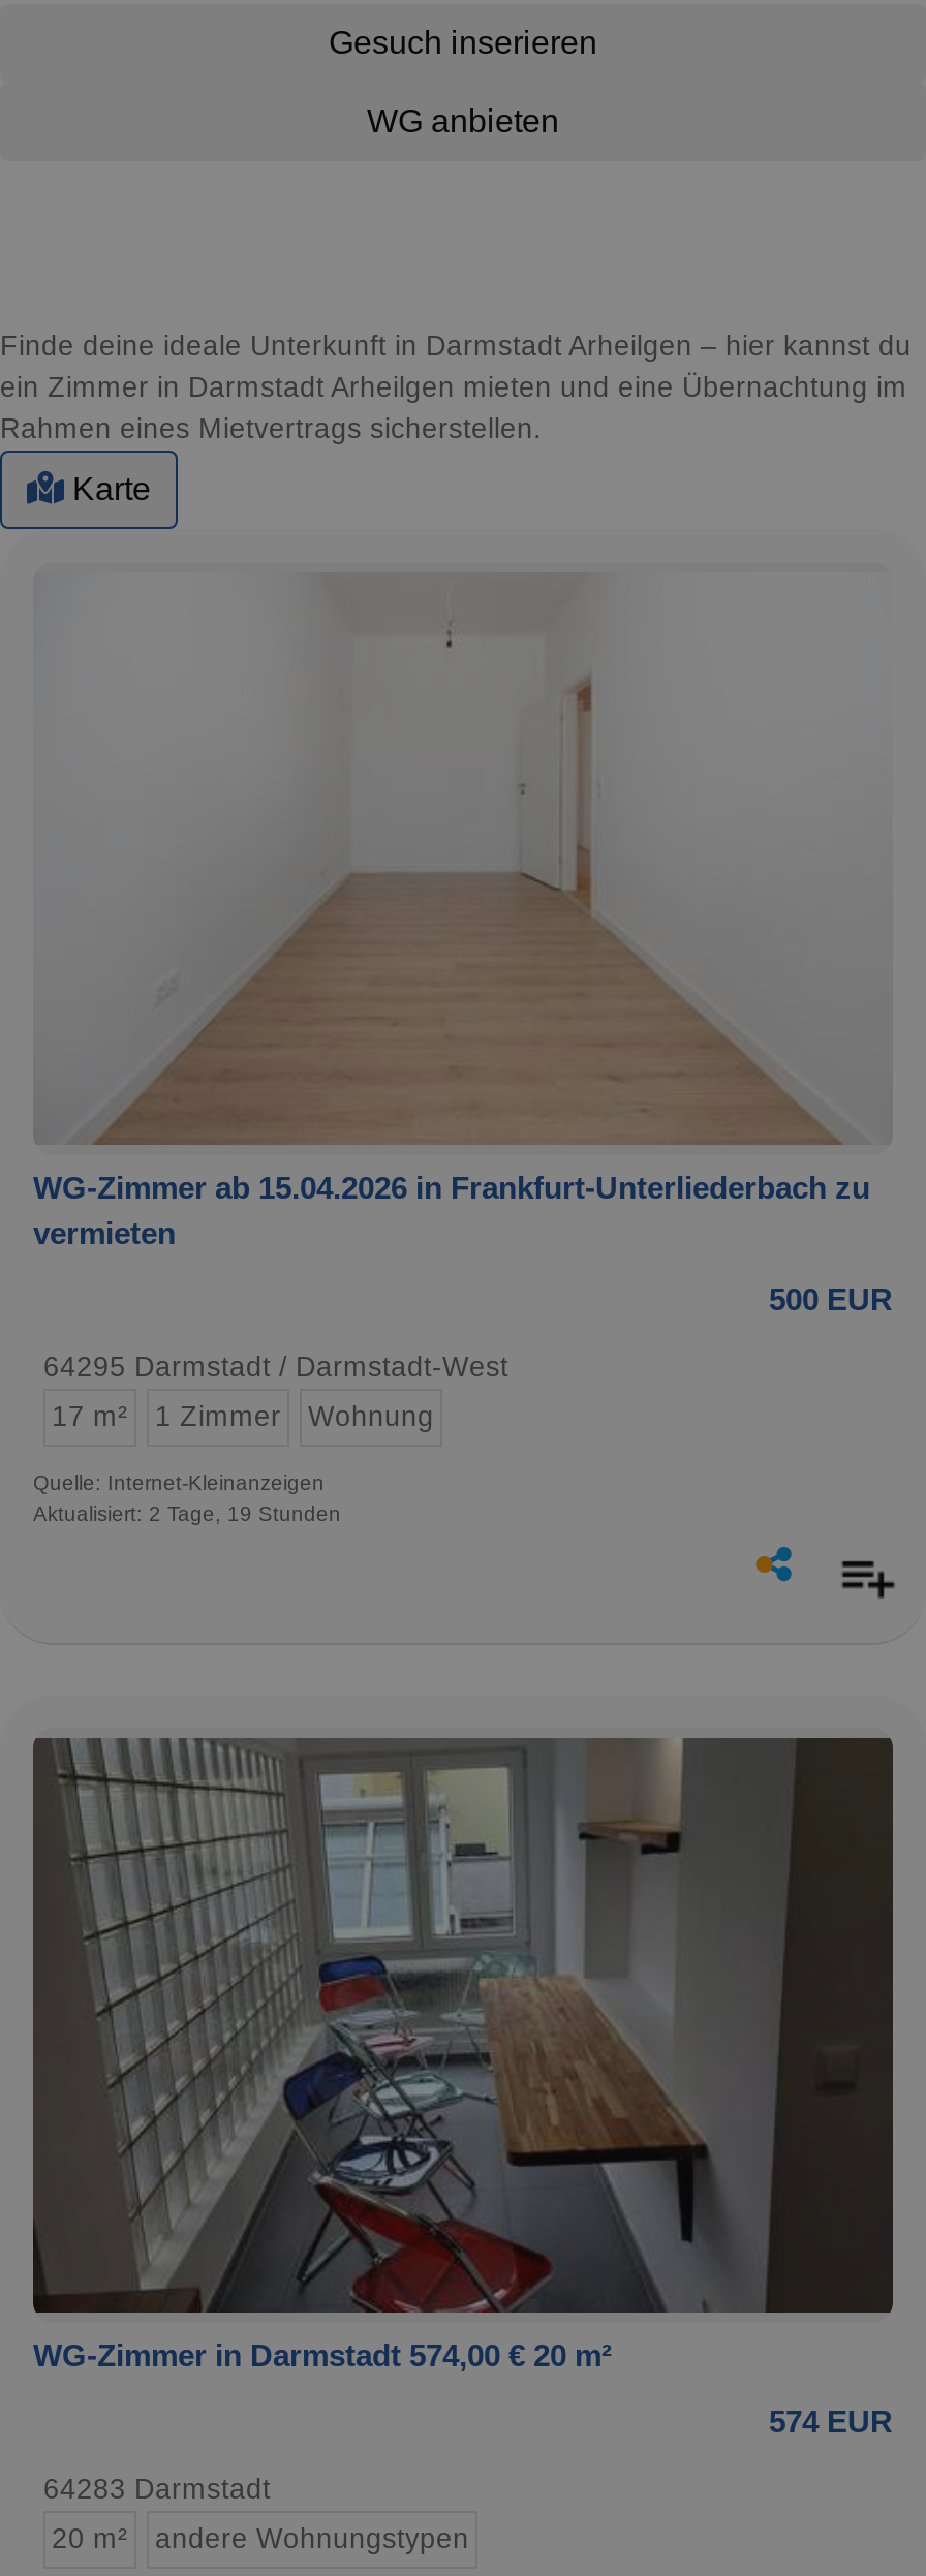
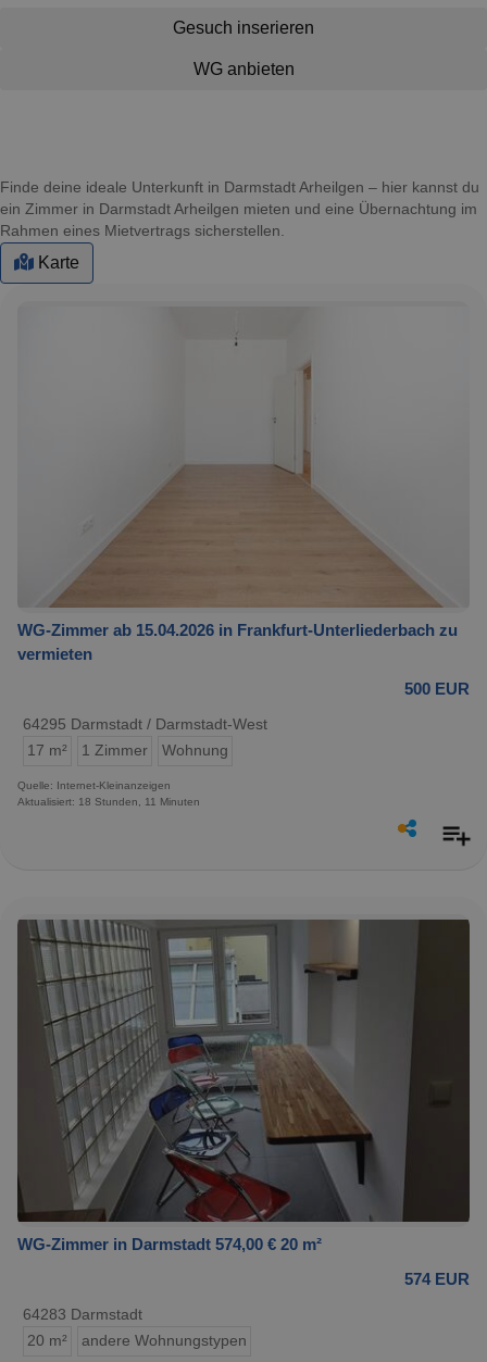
[33,1503,341,1526] Aktualisiert: 2 Tage, 19 Stunden -> [17,796,200,808] Aktualisiert: 18 Stunden, 11 Minuten

